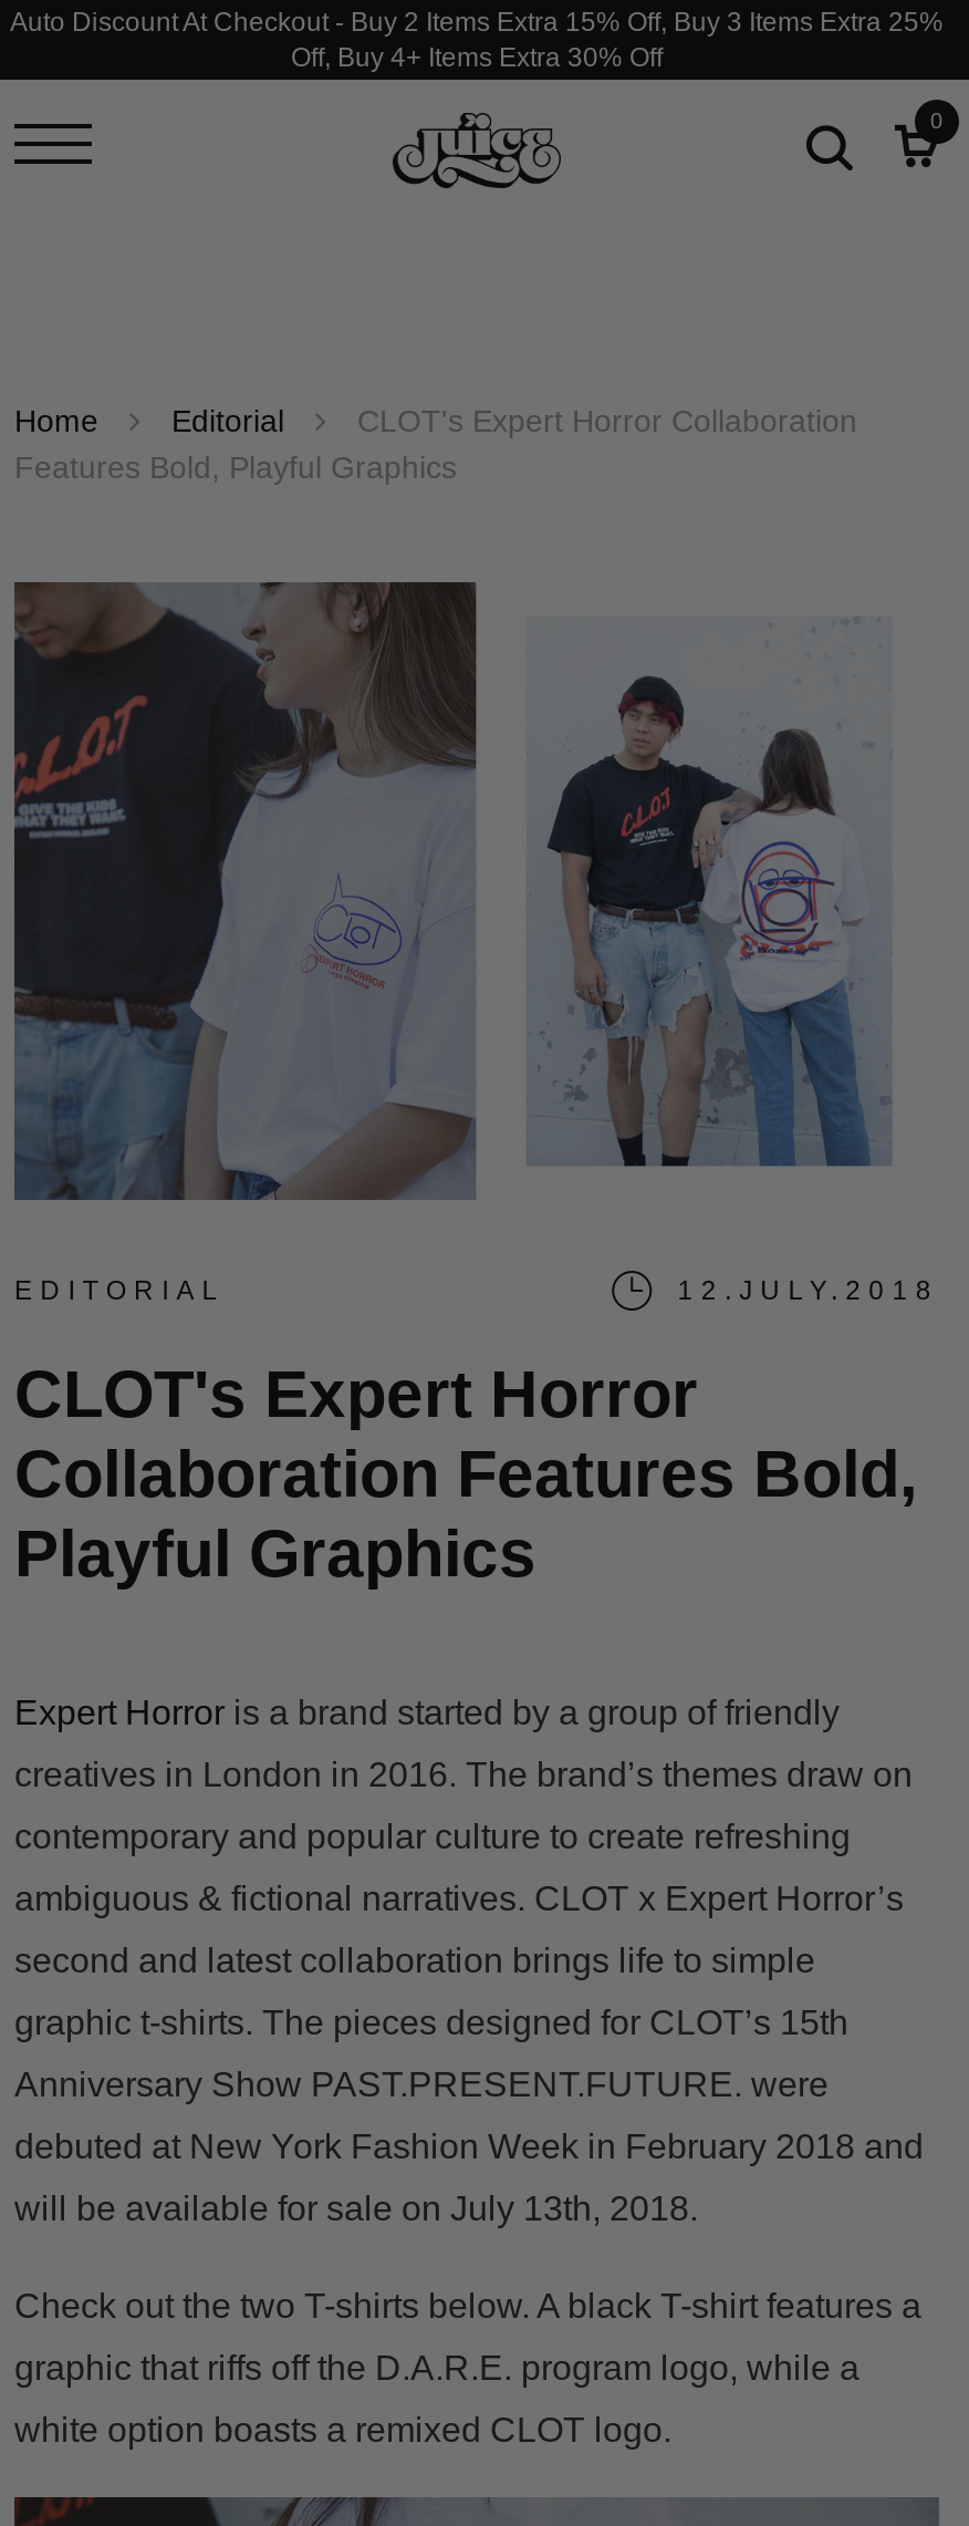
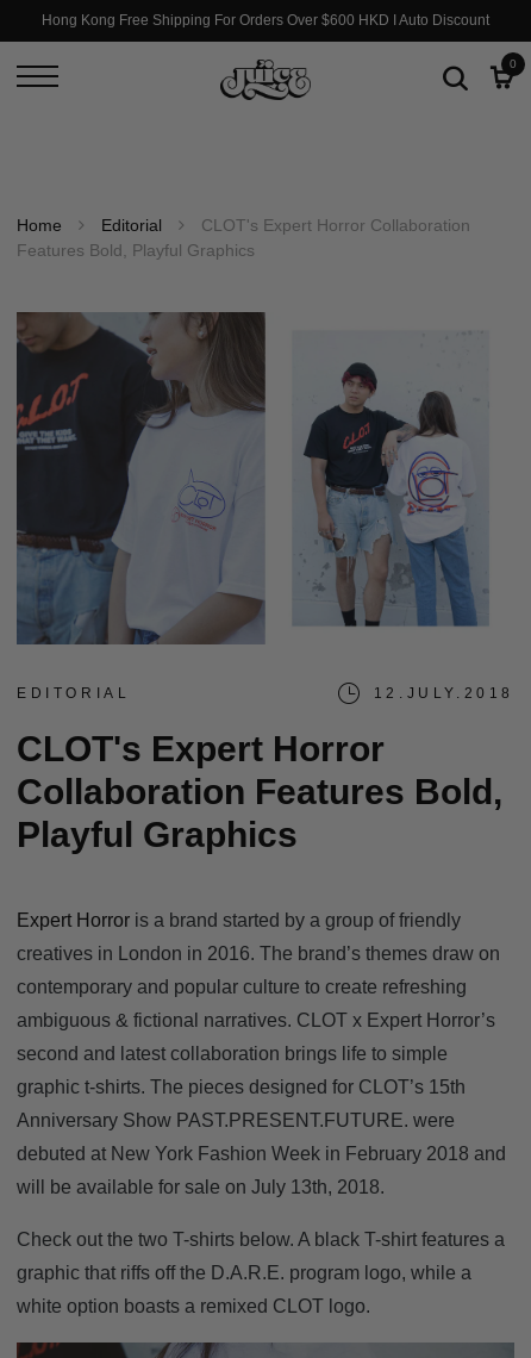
[10,7,944,73] Auto Discount At Checkout - Buy 2 Items Extra 15% Off, Buy 3 Items Extra 25% | Off, Buy 4+ Items Extra 30% Off -> [42,12,489,29] Hong Kong Free Shipping For Orders Over $600 HKD I Auto Discount

